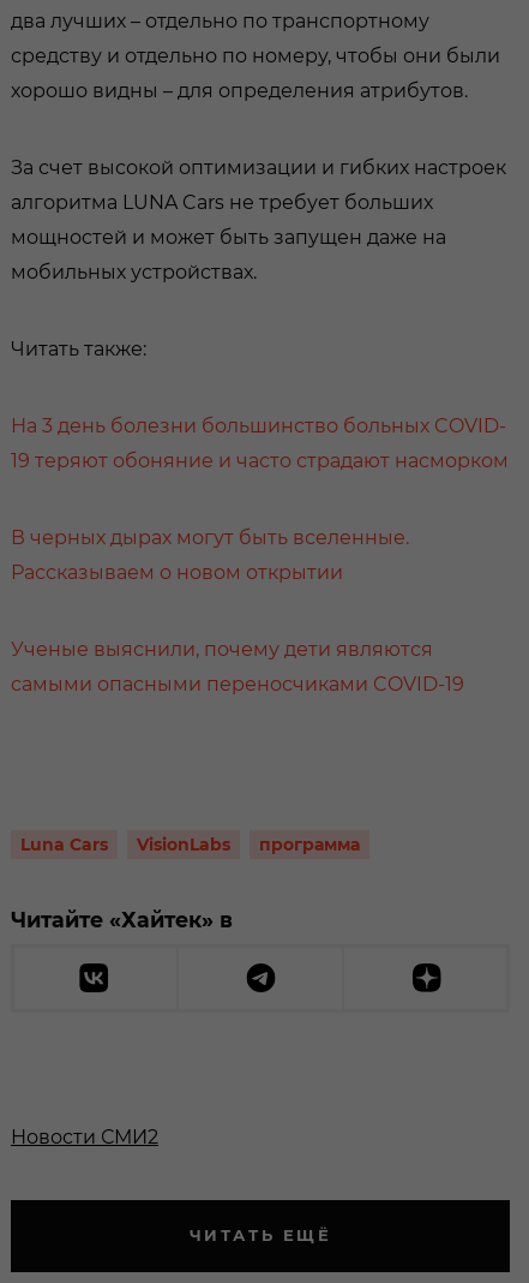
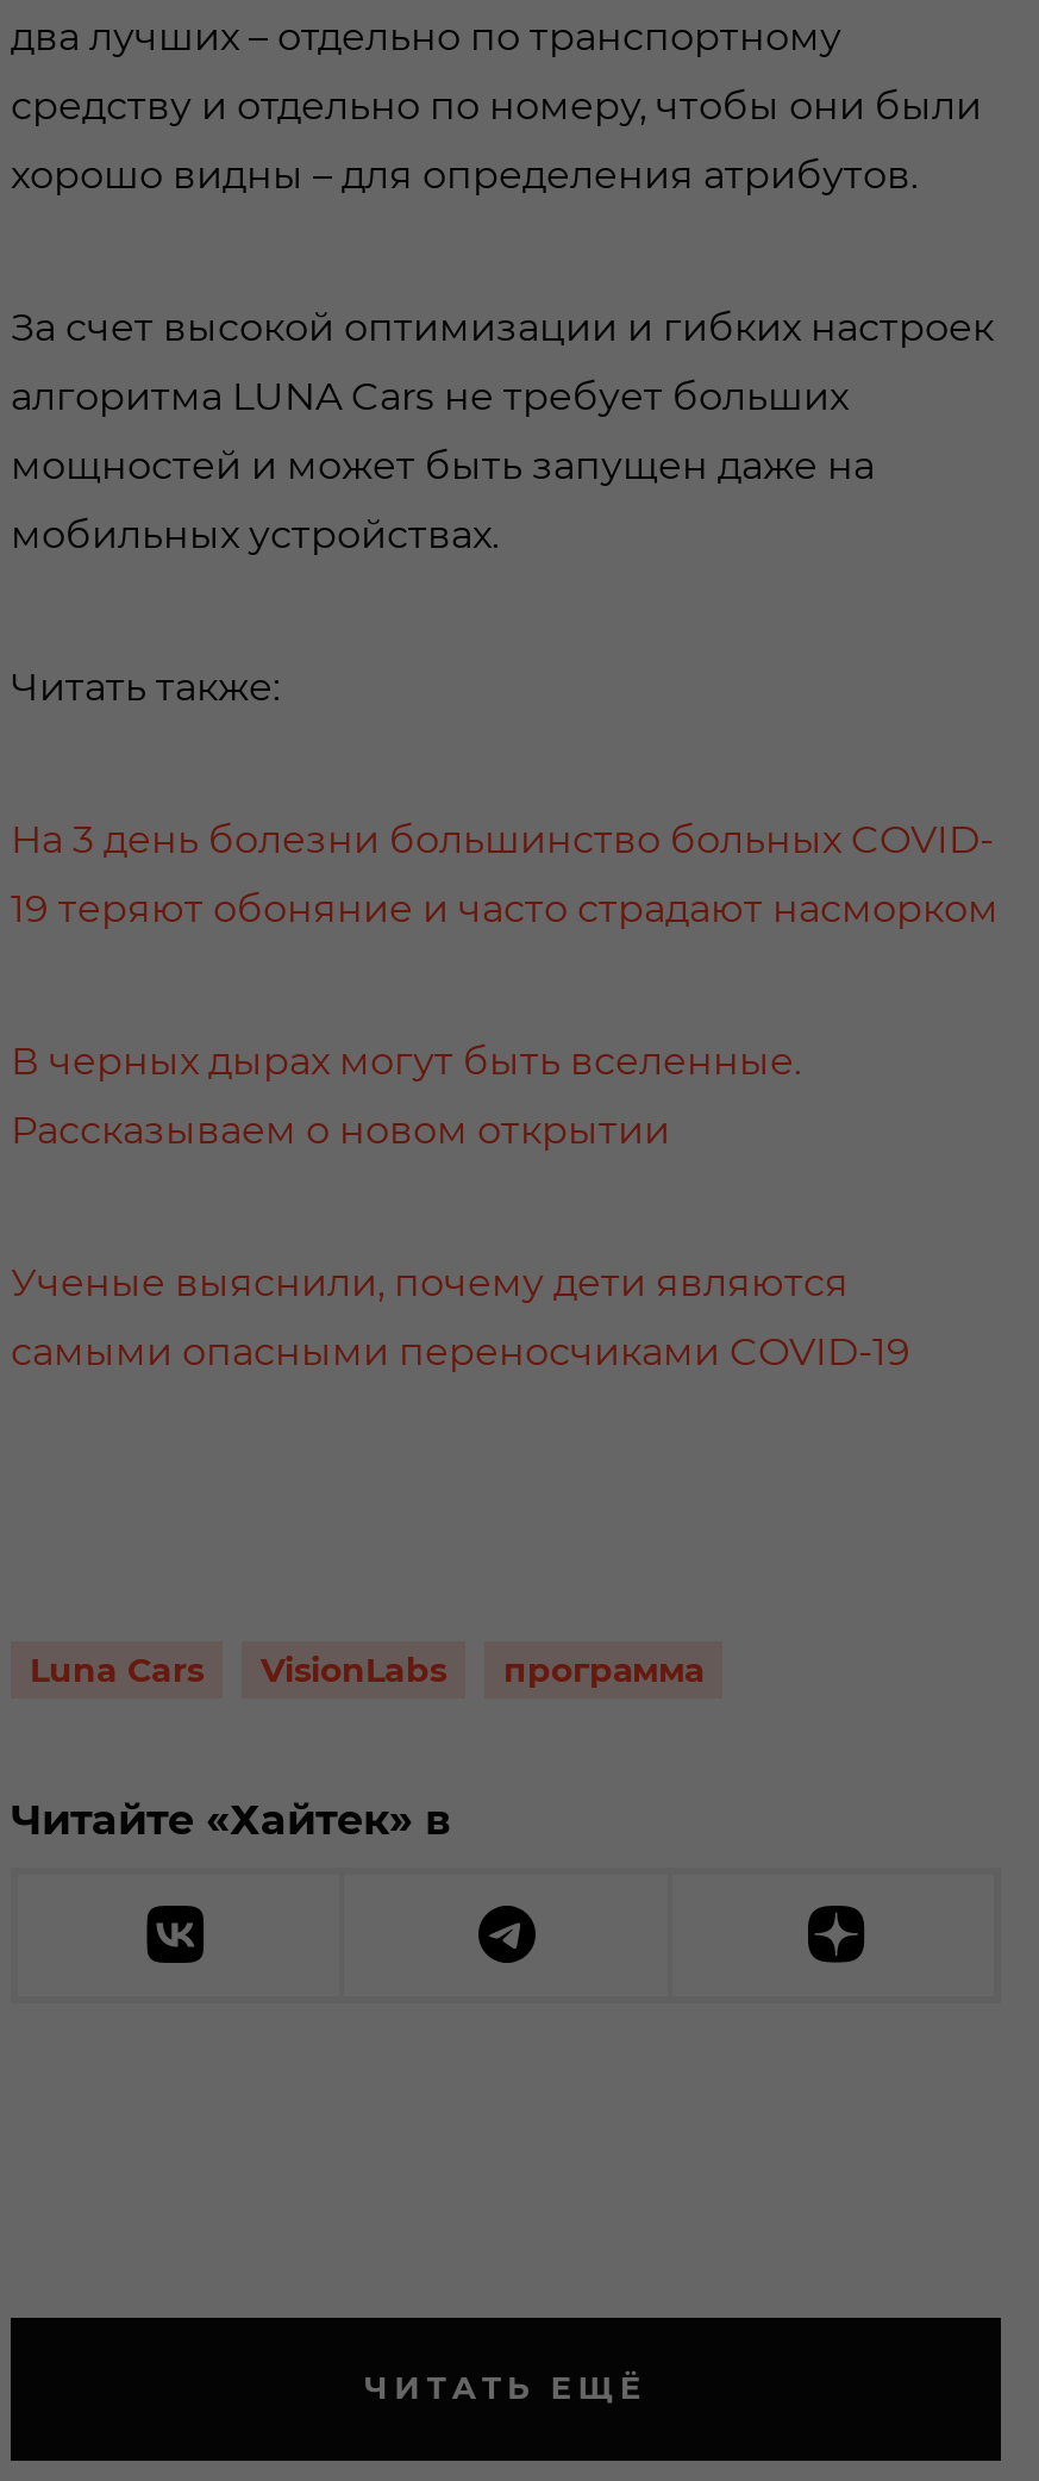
[11,1126,158,1148] Новости СМИ2 -> none

